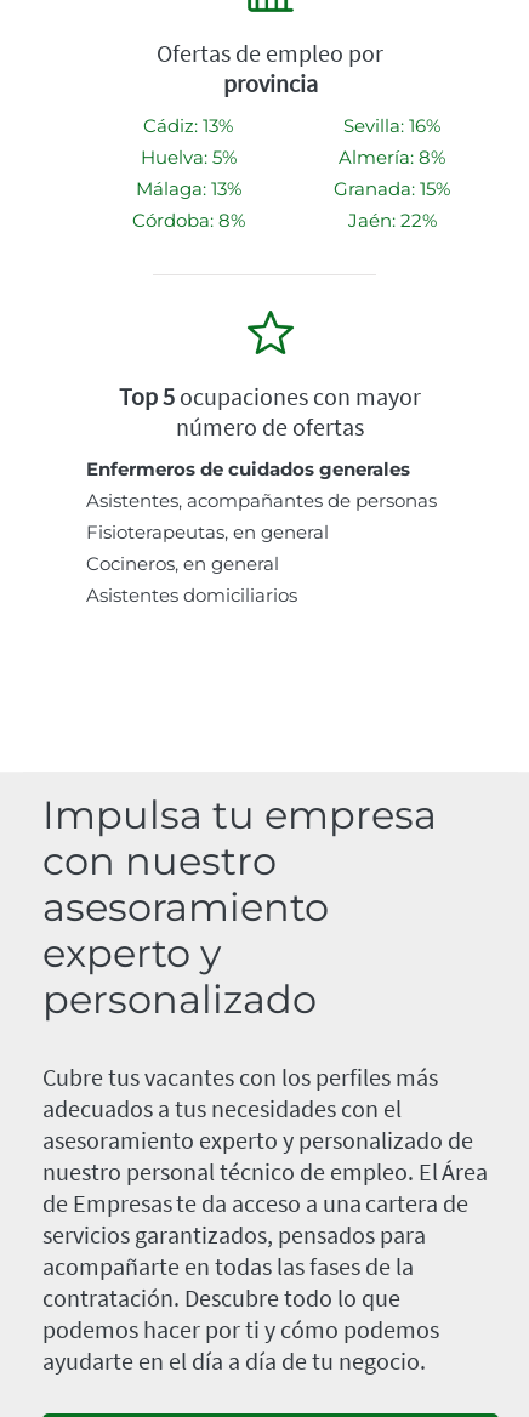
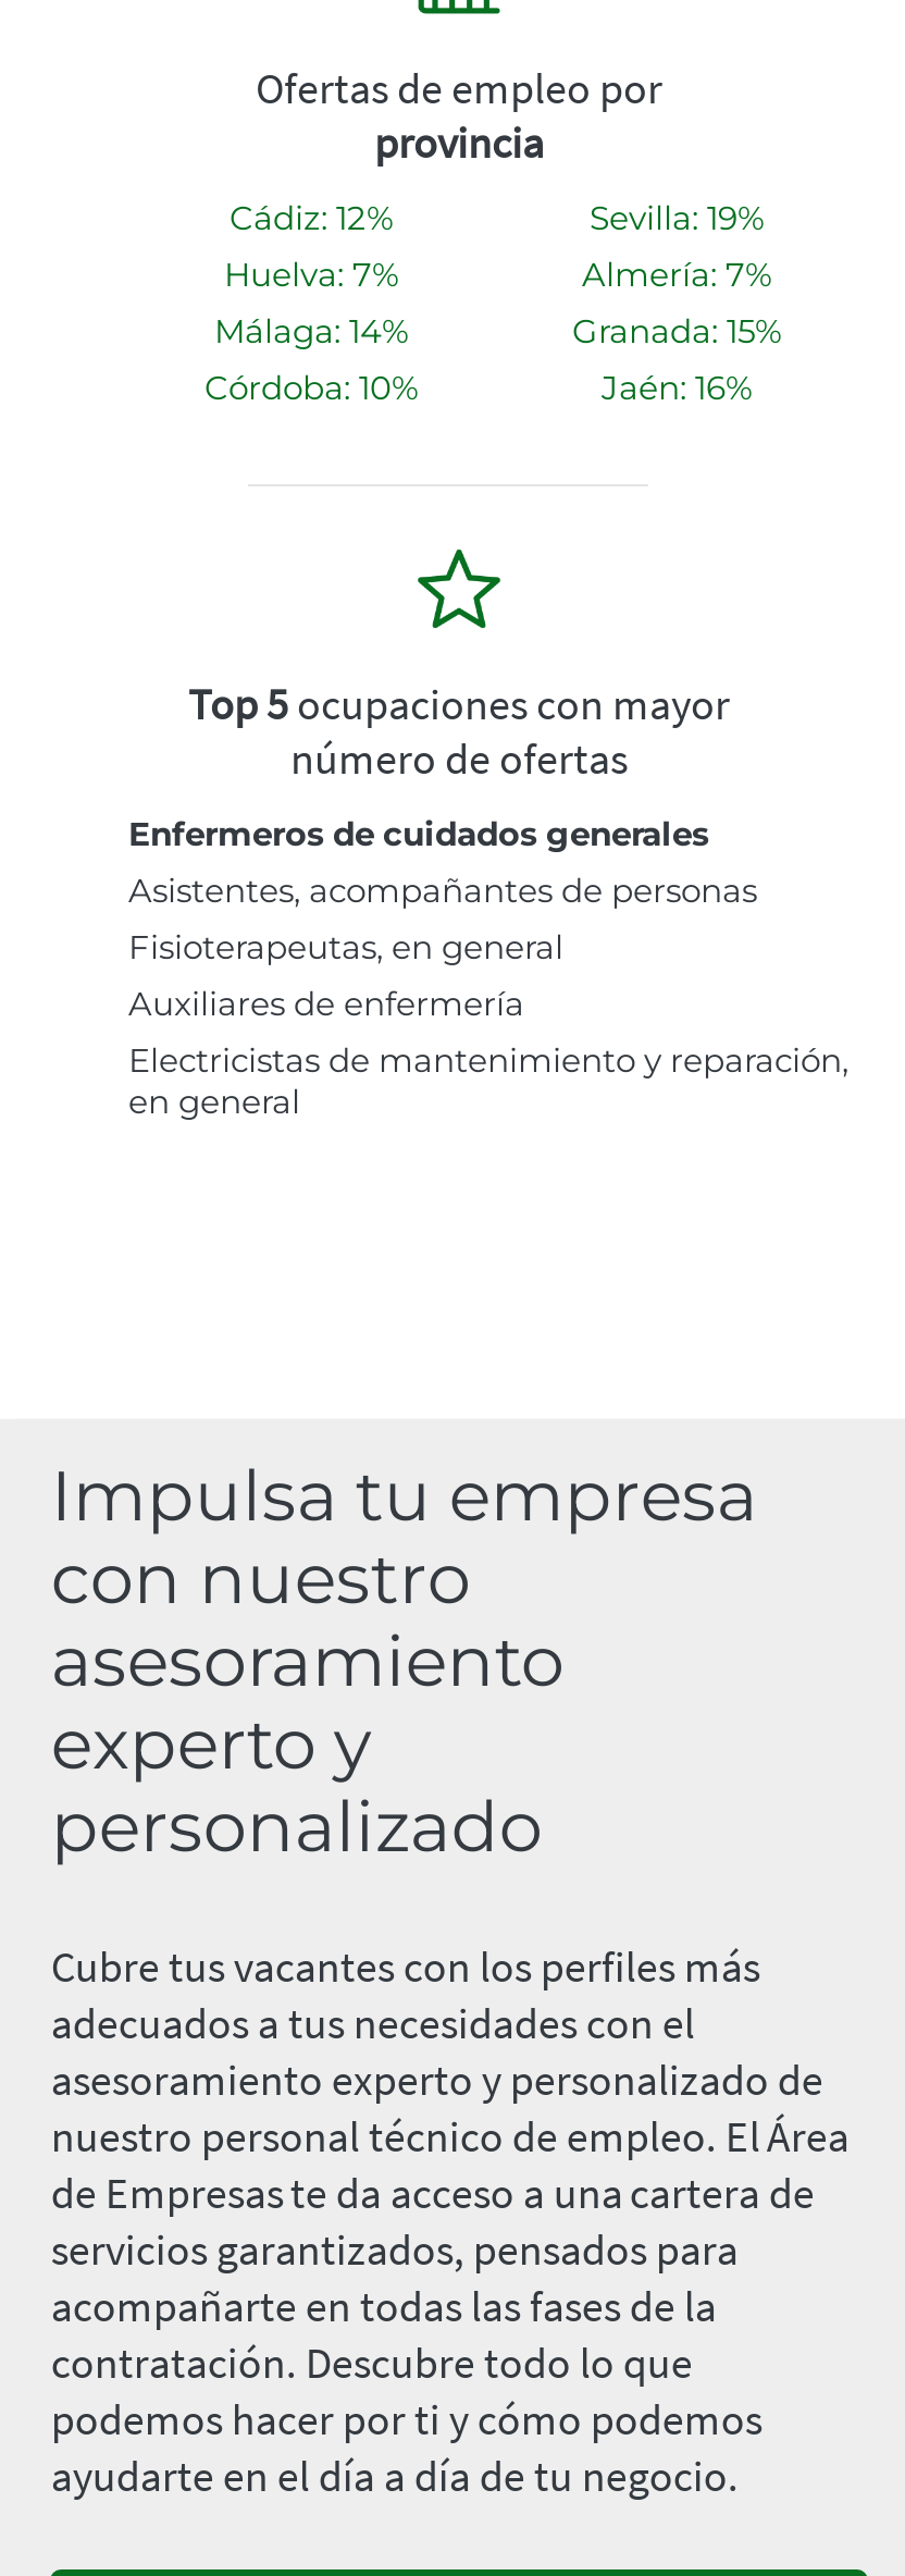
[143,114,233,137] Cádiz: 13% -> [230,197,393,239] Cádiz: 12%
[343,114,440,137] Sevilla: 16% -> [590,197,764,239] Sevilla: 19%
[140,146,236,169] Huelva: 5% -> [224,254,398,295] Huelva: 7%
[339,146,445,169] Almería: 8% -> [582,254,771,295] Almería: 7%
[135,177,241,200] Málaga: 13% -> [214,311,408,352] Málaga: 14%
[132,209,244,232] Córdoba: 8% -> [204,367,418,409] Córdoba: 10%
[348,209,436,232] Jaén: 22% -> [602,367,752,409] Jaén: 16%
[86,552,297,607] Cocineros, en general | Asistentes domiciliarios -> [128,983,848,1122] Auxiliares de enfermería | Electricistas de mantenimiento y reparación, | en general

